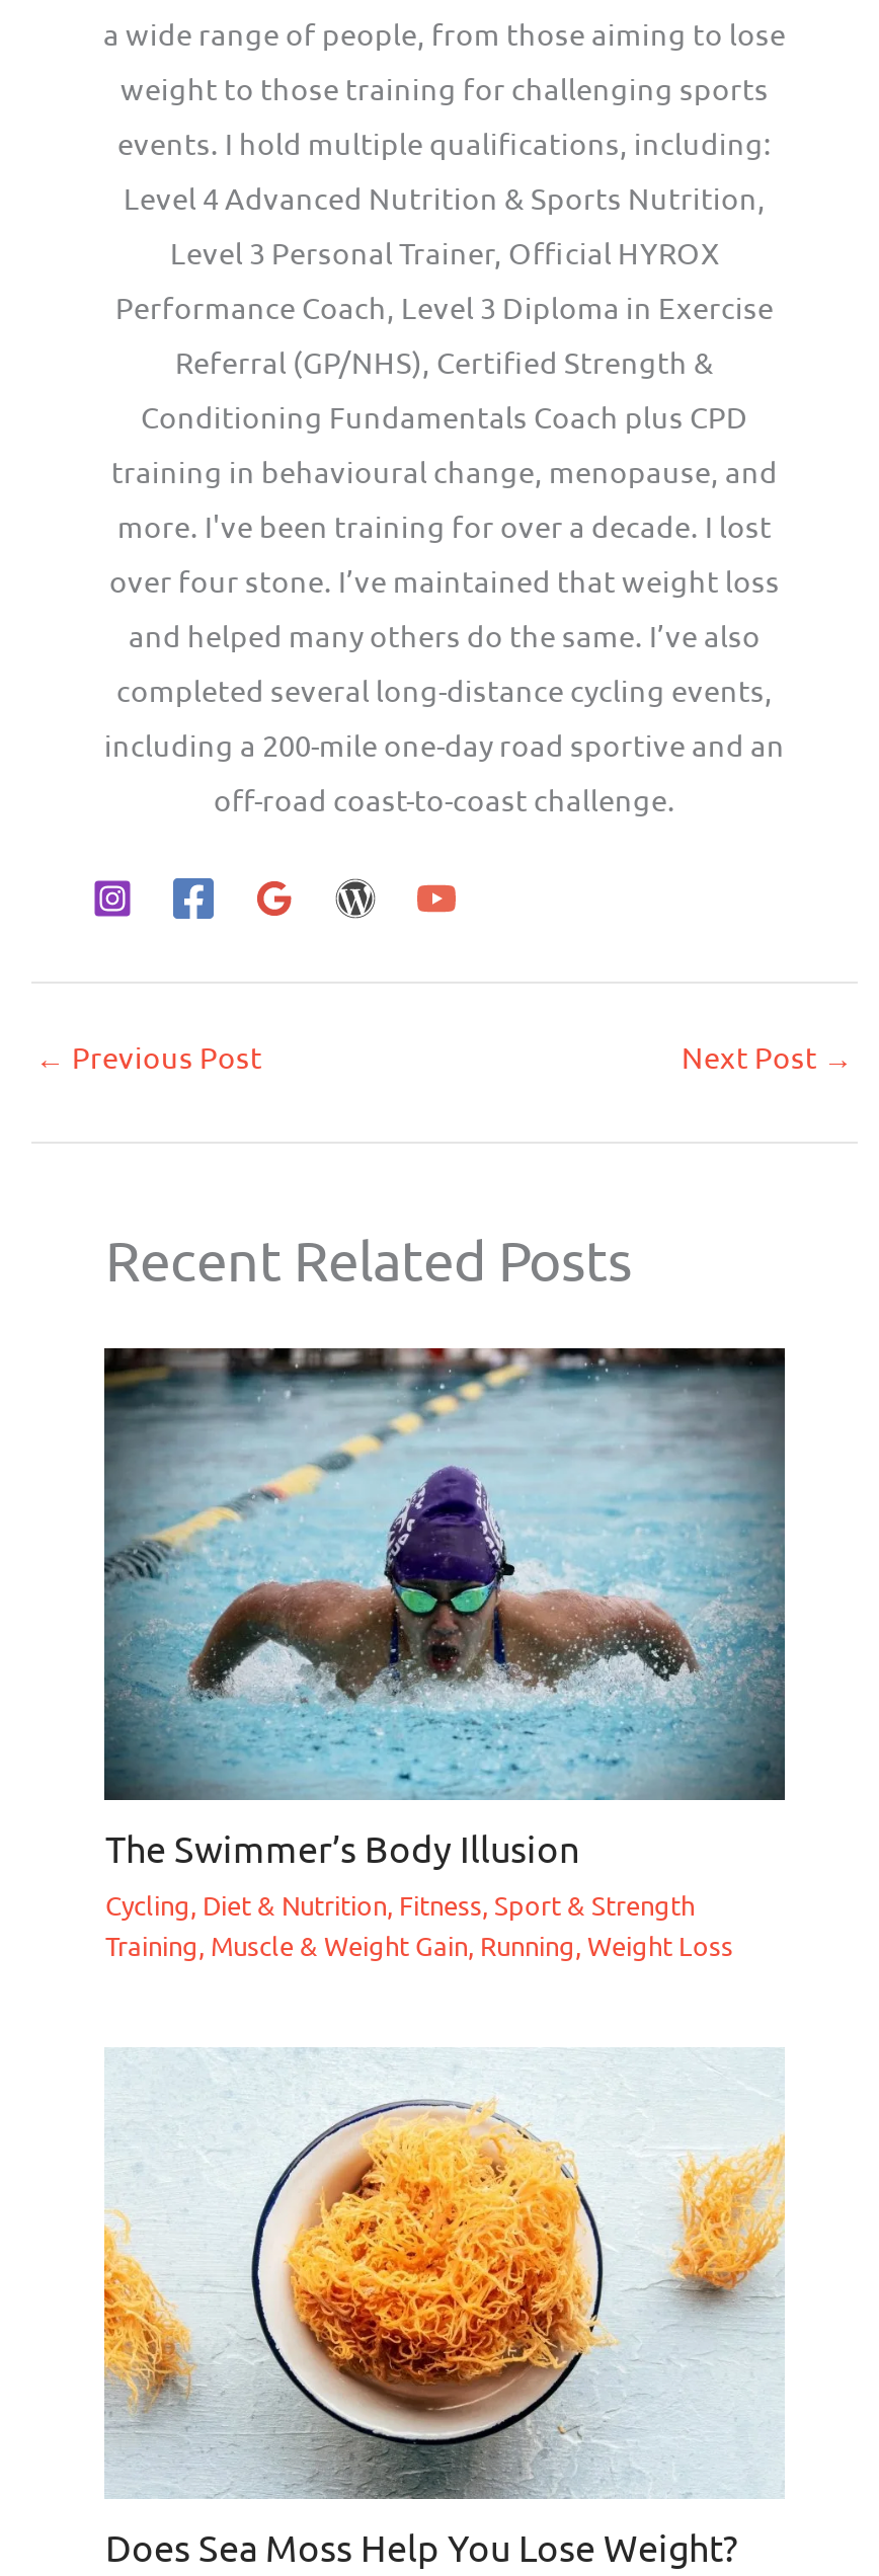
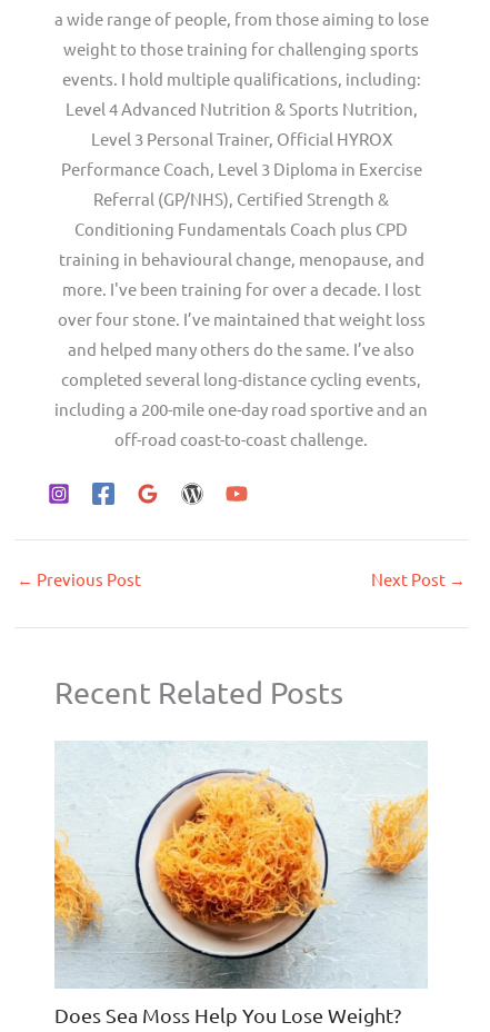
[102,1344,787,1962] [image] | The Swimmer’s Body Illusion | Cycling, Diet & Nutrition, Fitness, Sport & Strength | Training, Muscle & Weight Gain, Running, Weight Loss -> none

